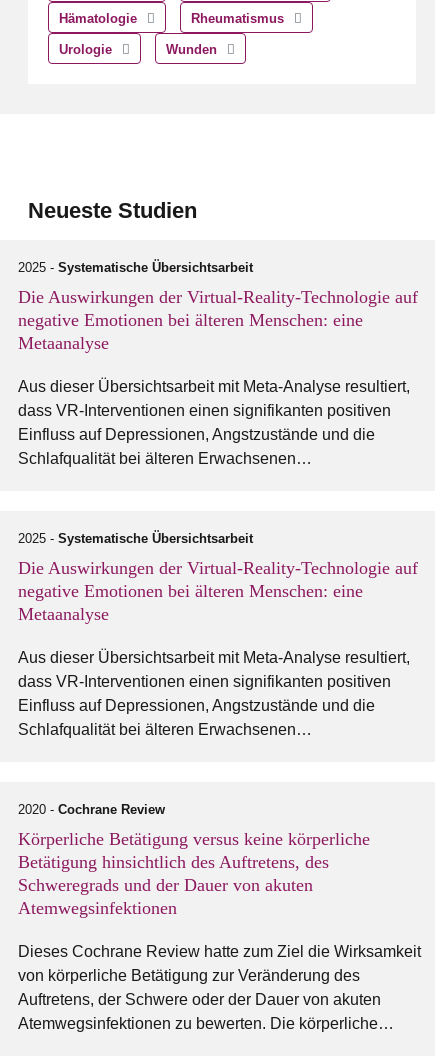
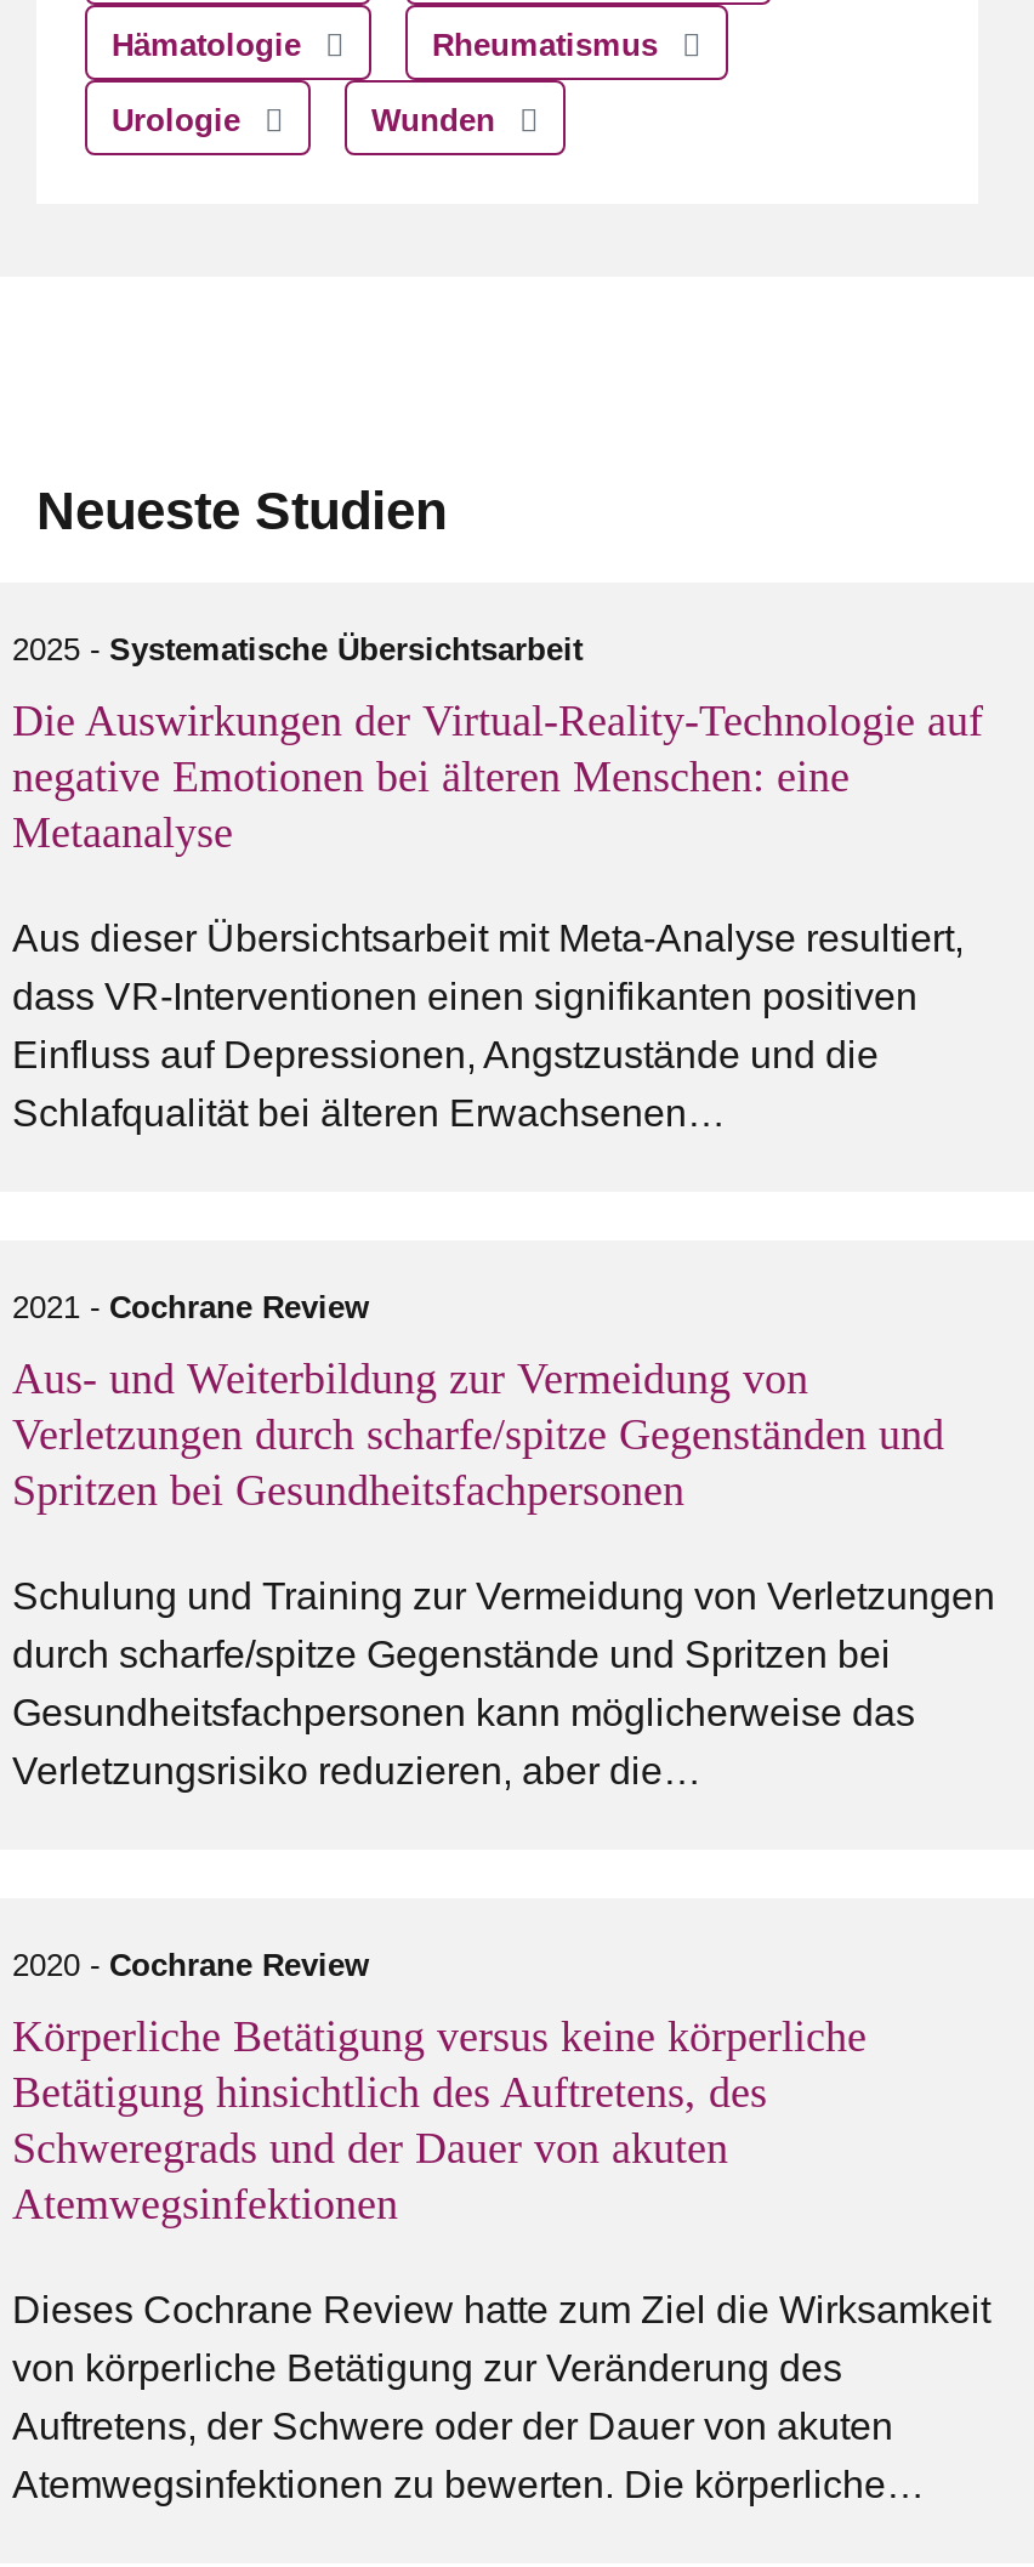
[18,531,253,546] 2025 - Systematische Übersichtsarbeit -> [12,1290,369,1326] 2021 - Cochrane Review
[18,558,418,624] Die Auswirkungen der Virtual-Reality-Technologie auf | negative Emotionen bei älteren Menschen: eine | Metaanalyse -> [12,1355,944,1516] Aus- und Weiterbildung zur Vermeidung von | Verletzungen durch scharfe/spitze Gegenständen und | Spritzen bei Gesundheitsfachpersonen
[18,649,410,738] Aus dieser Übersichtsarbeit mit Meta-Analyse resultiert, | dass VR-Interventionen einen signifikanten positiven | Einfluss auf Depressionen, Angstzustände und die | Schlafqualität bei älteren Erwachsenen… -> [12,1576,995,1792] Schulung und Training zur Vermeidung von Verletzungen | durch scharfe/spitze Gegenstände und Spritzen bei | Gesundheitsfachpersonen kann möglicherweise das | Verletzungsrisiko reduzieren, aber die…

